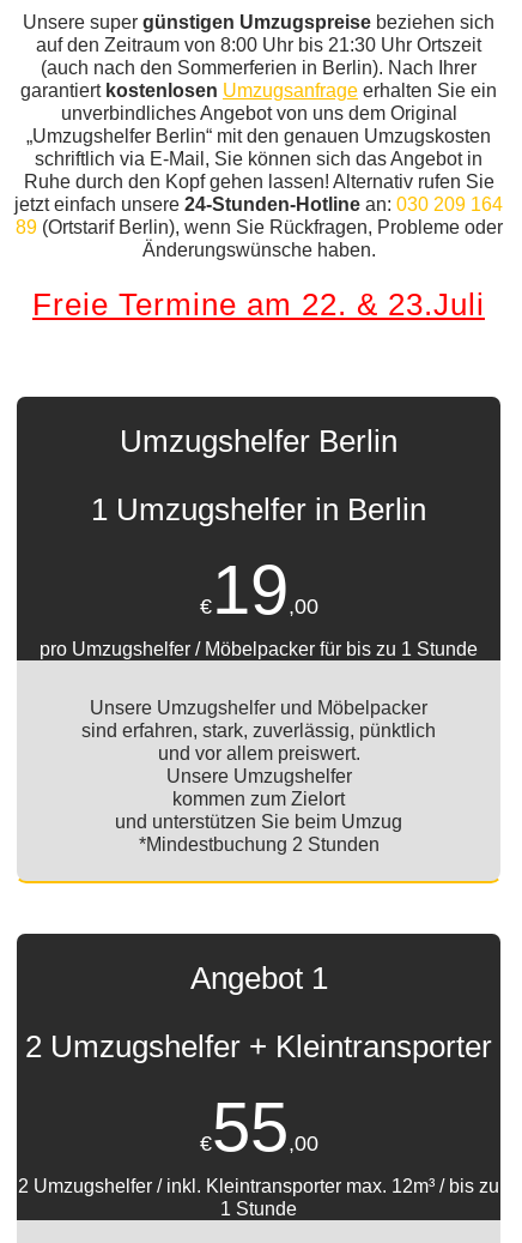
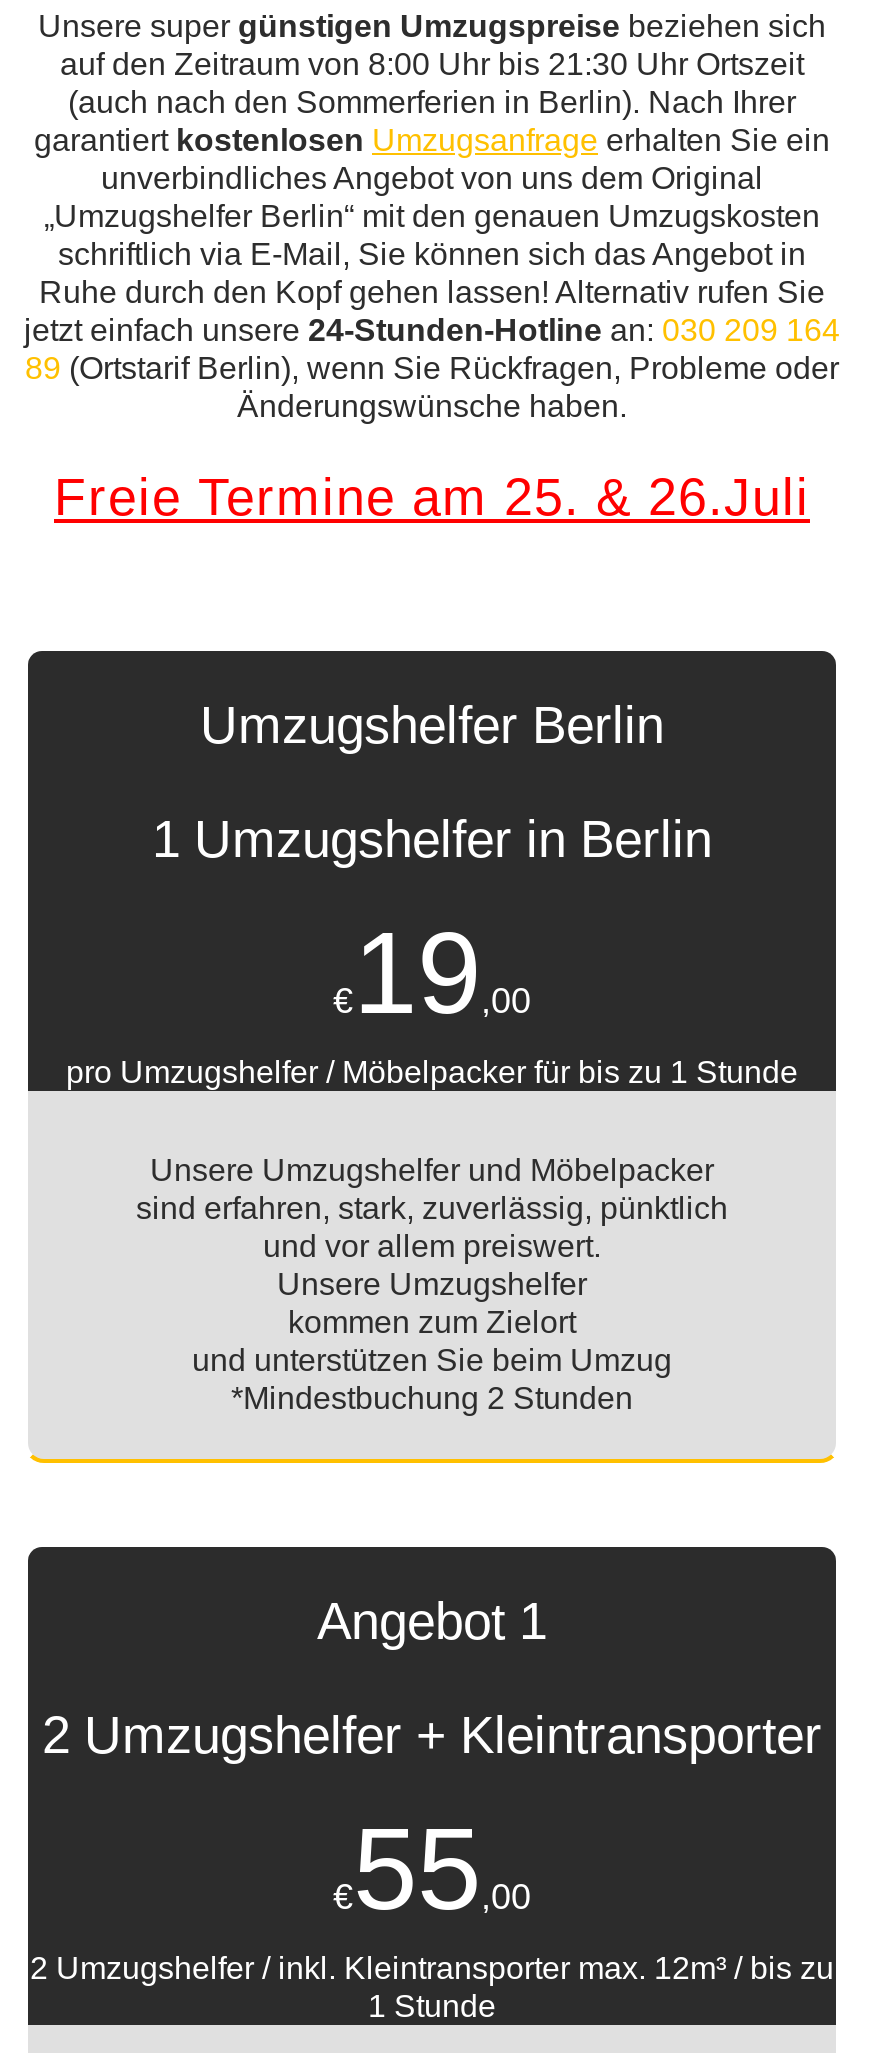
[32,286,485,322] Freie Termine am 22. & 23.Juli -> [54,467,810,527] Freie Termine am 25. & 26.Juli

